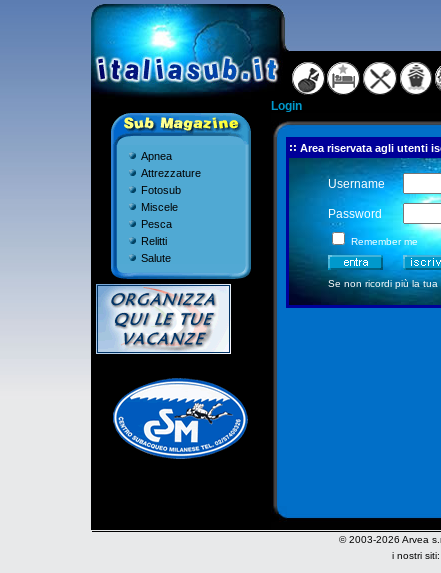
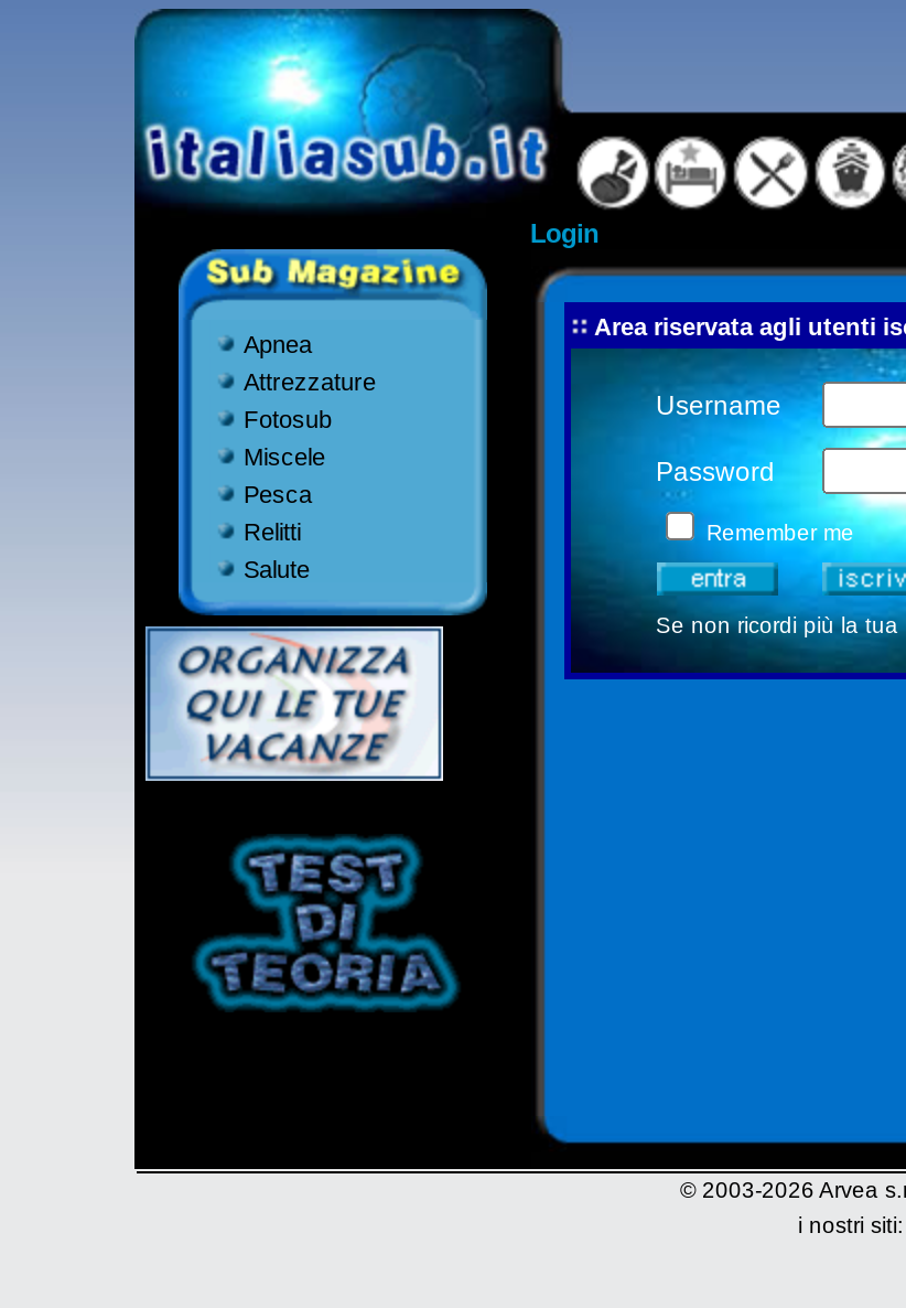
[112,377,249,460] [image] -> [183,834,481,1012] [image]

